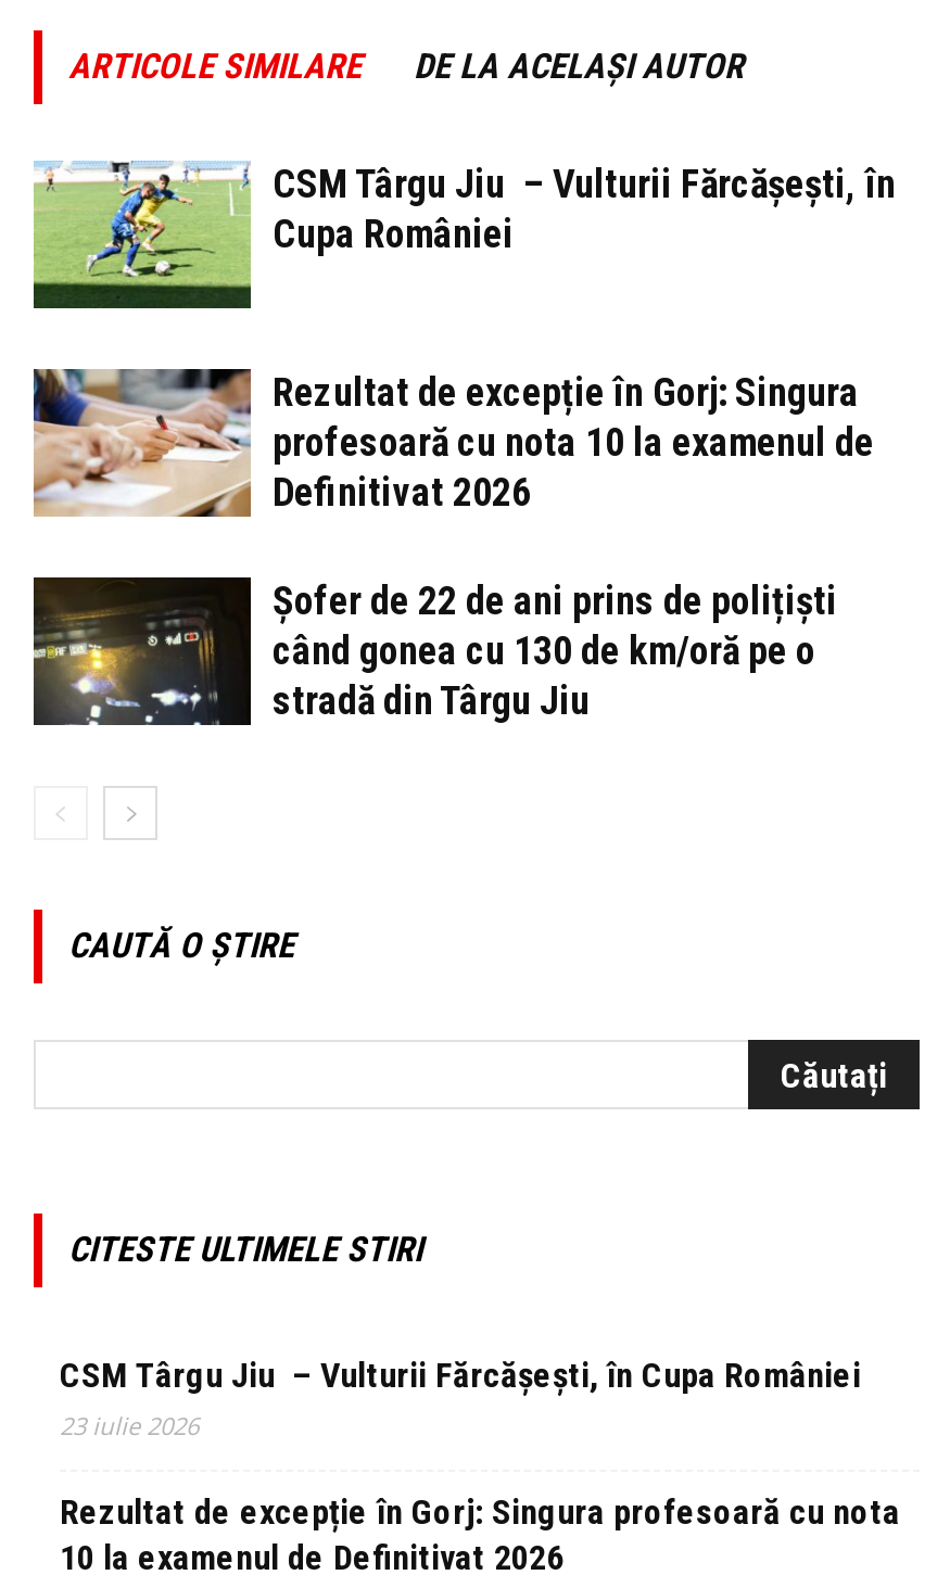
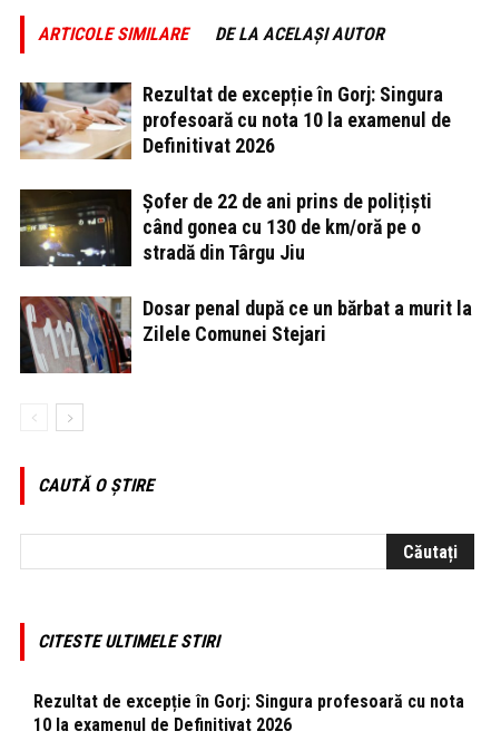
[31,160,896,312] [image] | CSM Târgu Jiu – Vulturii Fărcășești, în | Cupa României -> none
moved [29,364,874,722] -> [18,80,451,264]: [image] | Rezultat de excepție în Gorj: Singura | profesoară cu nota 10 la examenul de | Definitivat 2026 | Șofer de 22 de ani prins de polițiști | când gonea cu 130 de km/oră pe o | stradă din Târgu Jiu
none -> [20,296,472,374] [image] | Dosar penal după ce un bărbat a murit la | Zilele Comunei Stejari
[60,1354,861,1440] CSM Târgu Jiu – Vulturii Fărcășești, în Cupa României | 23 iulie 2026 -> none

